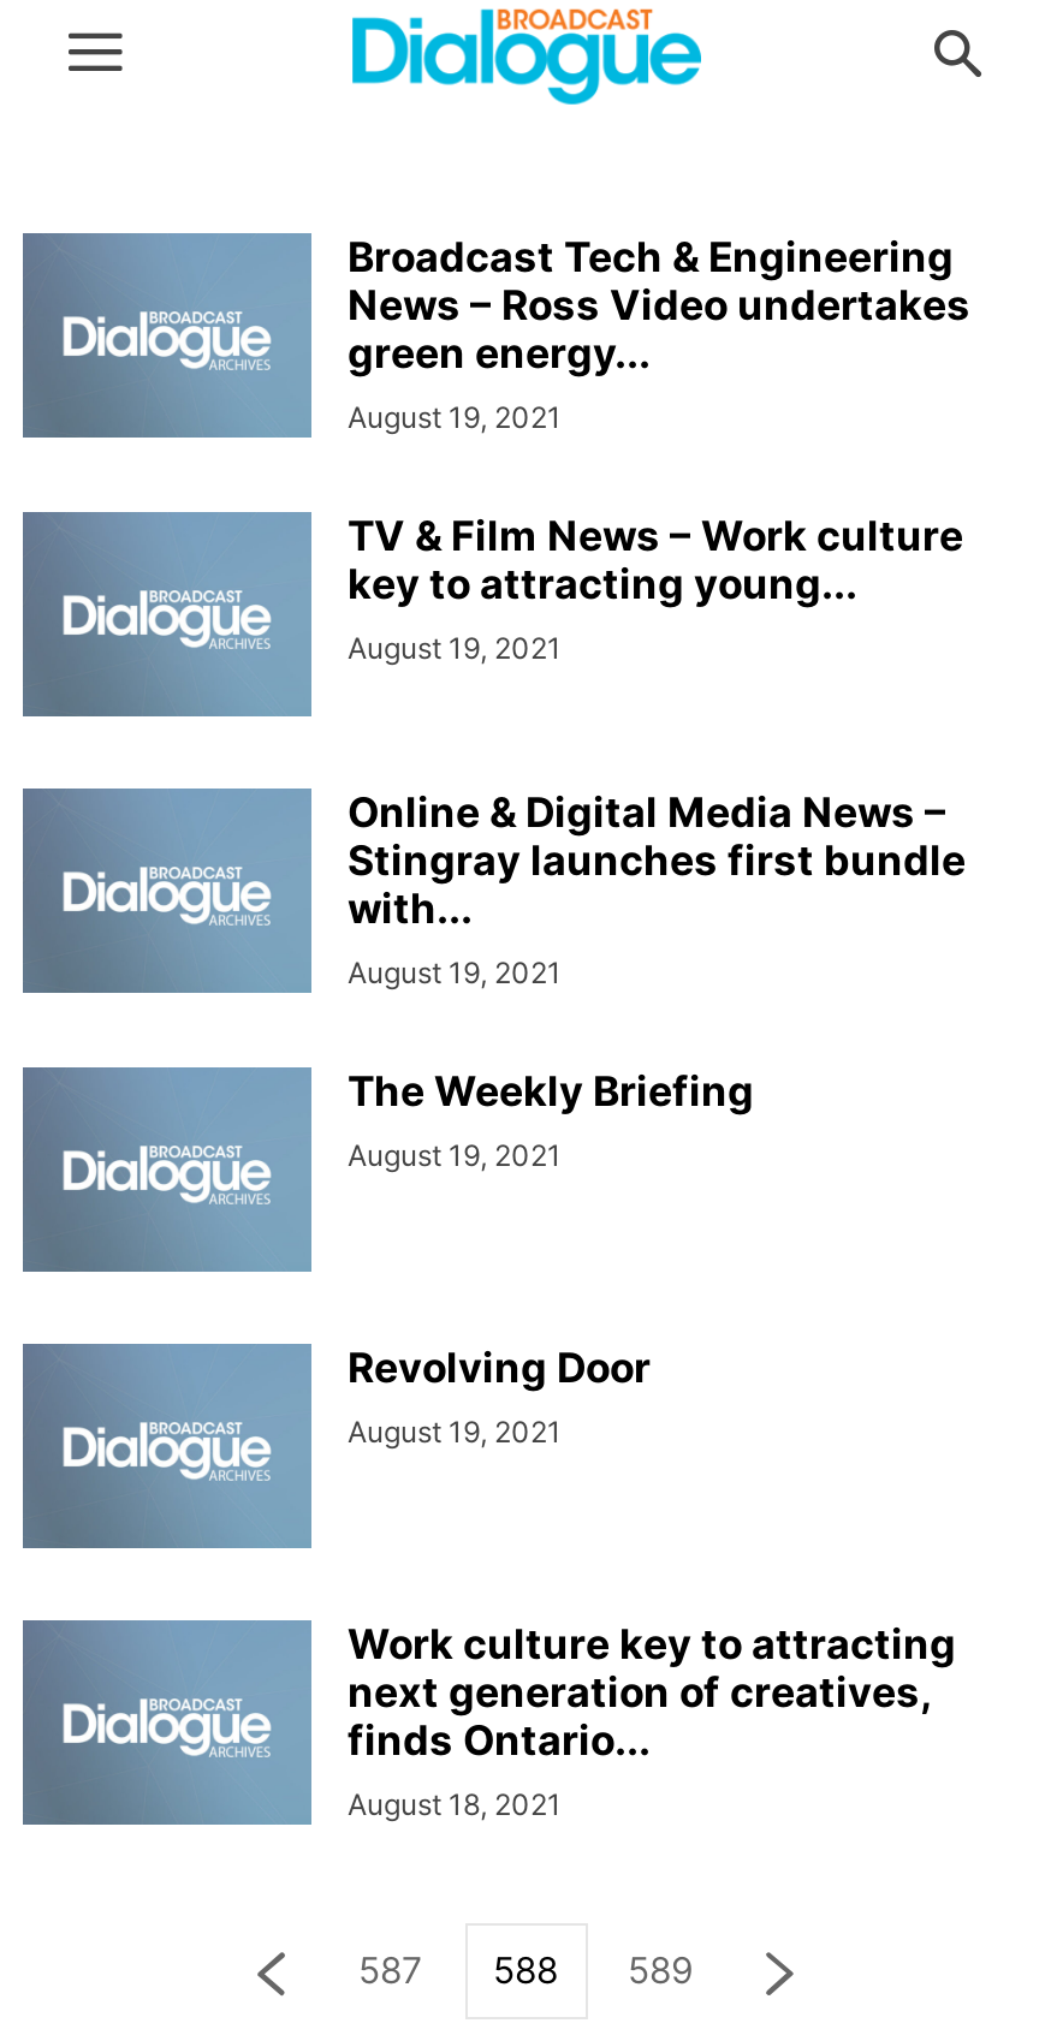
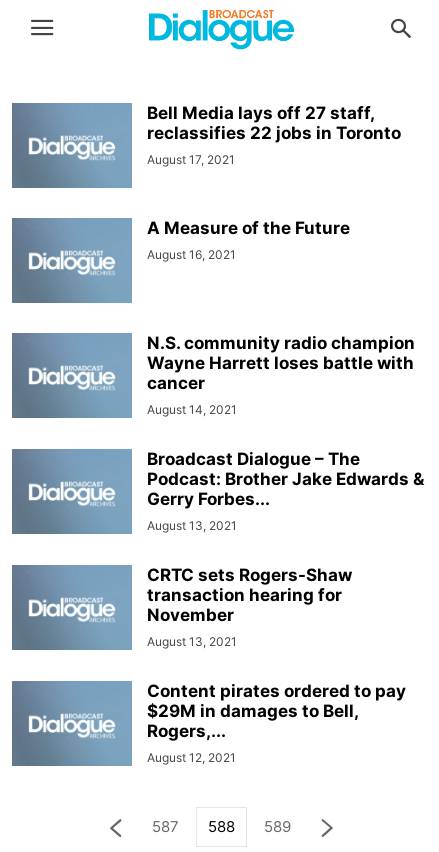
[348,233,970,435] Broadcast Tech & Engineering | News – Ross Video undertakes | green energy... | August 19, 2021 -> [147,103,401,167] Bell Media lays off 27 staff, | reclassifies 22 jobs in Toronto | August 17, 2021
[348,512,963,666] TV & Film News – Work culture | key to attracting young... | August 19, 2021 -> [147,218,350,262] A Measure of the Future | August 16, 2021
[348,789,966,990] Online & Digital Media News – | Stingray launches first bundle | with... | August 19, 2021 -> [147,333,415,417] N.S. community radio champion | Wayne Harrett loses battle with | cancer | August 14, 2021
[348,1067,754,1173] The Weekly Briefing | August 19, 2021 -> [147,449,424,533] Broadcast Dialogue – The | Podcast: Brother Jake Edwards & | Gerry Forbes... | August 13, 2021
[348,1344,651,1450] Revolving Door | August 19, 2021 -> [147,565,352,649] CRTC sets Rogers-Shaw | transaction hearing for | November | August 13, 2021
[348,1620,956,1822] Work culture key to attracting | next generation of creatives, | finds Ontario... | August 18, 2021 -> [147,681,406,765] Content pirates ordered to pay | $29M in damages to Bell, | Rogers,... | August 12, 2021

